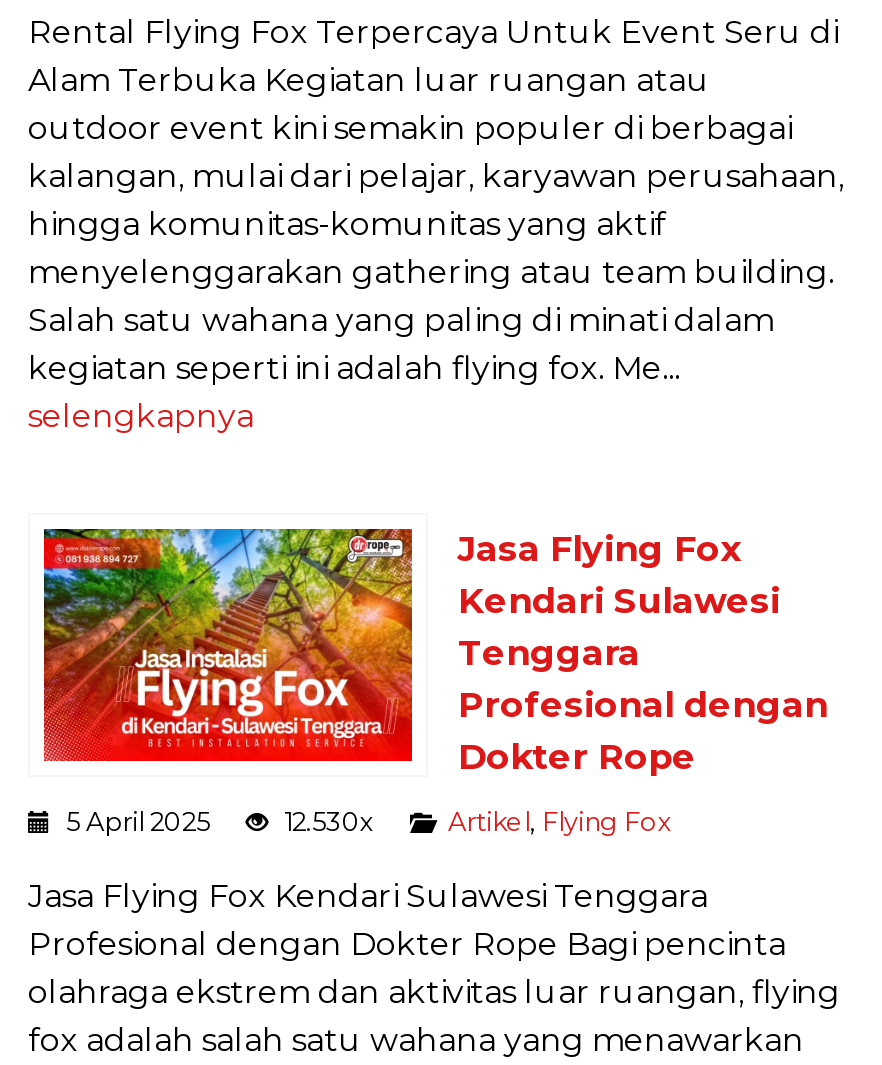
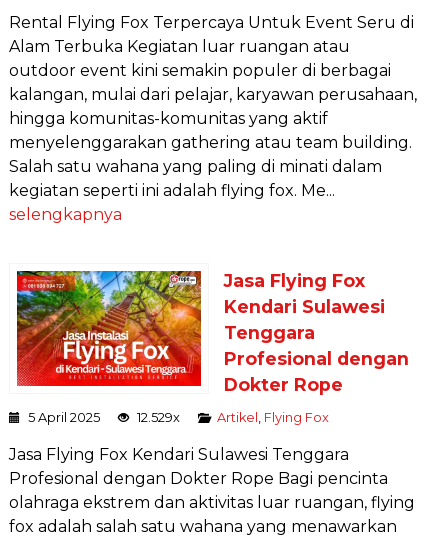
[278,807,380,837] 12.530x -> [134,410,183,425] 12.529x

